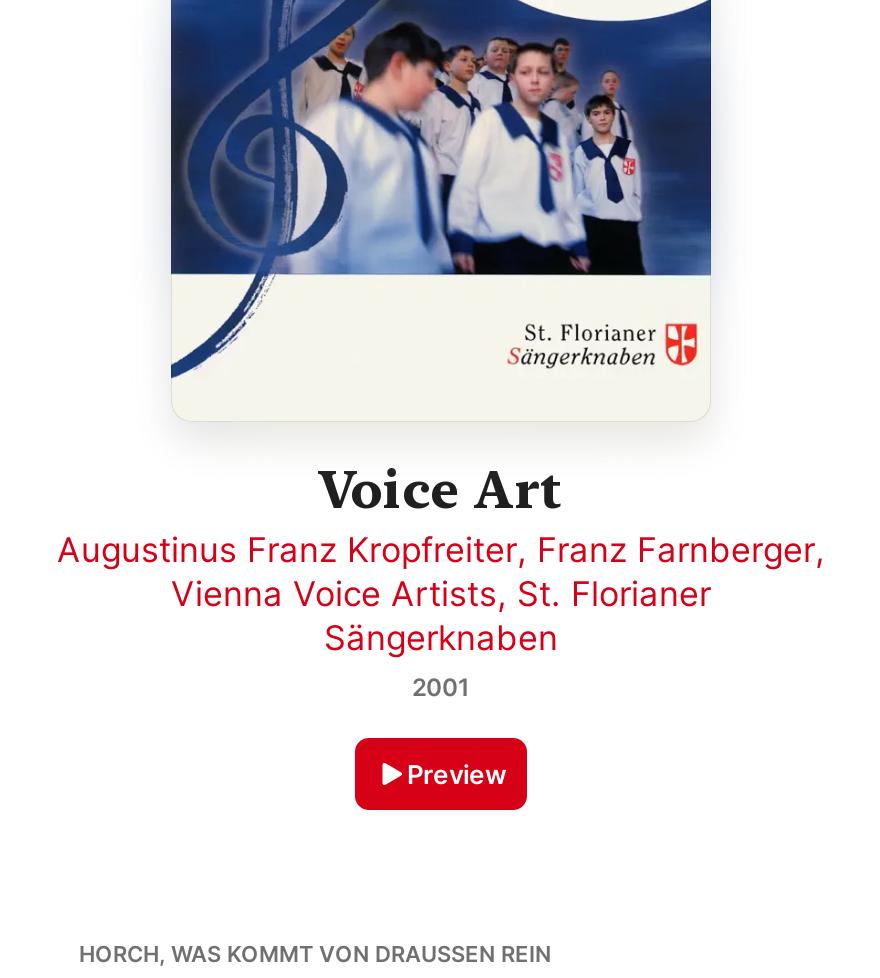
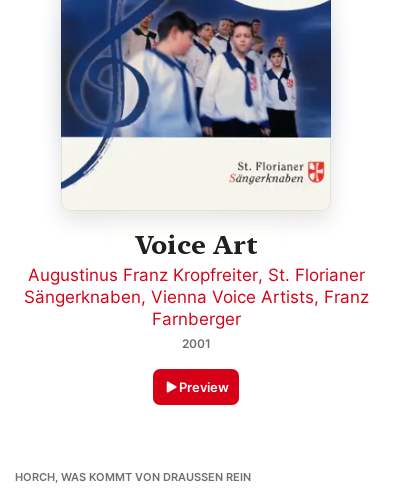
[57,531,825,659] Augustinus Franz Kropfreiter, Franz Farnberger, | Vienna Voice Artists, St. Florianer | Sängerknaben -> [23,265,368,329] Augustinus Franz Kropfreiter, St. Florianer | Sängerknaben, Vienna Voice Artists, Franz | Farnberger

